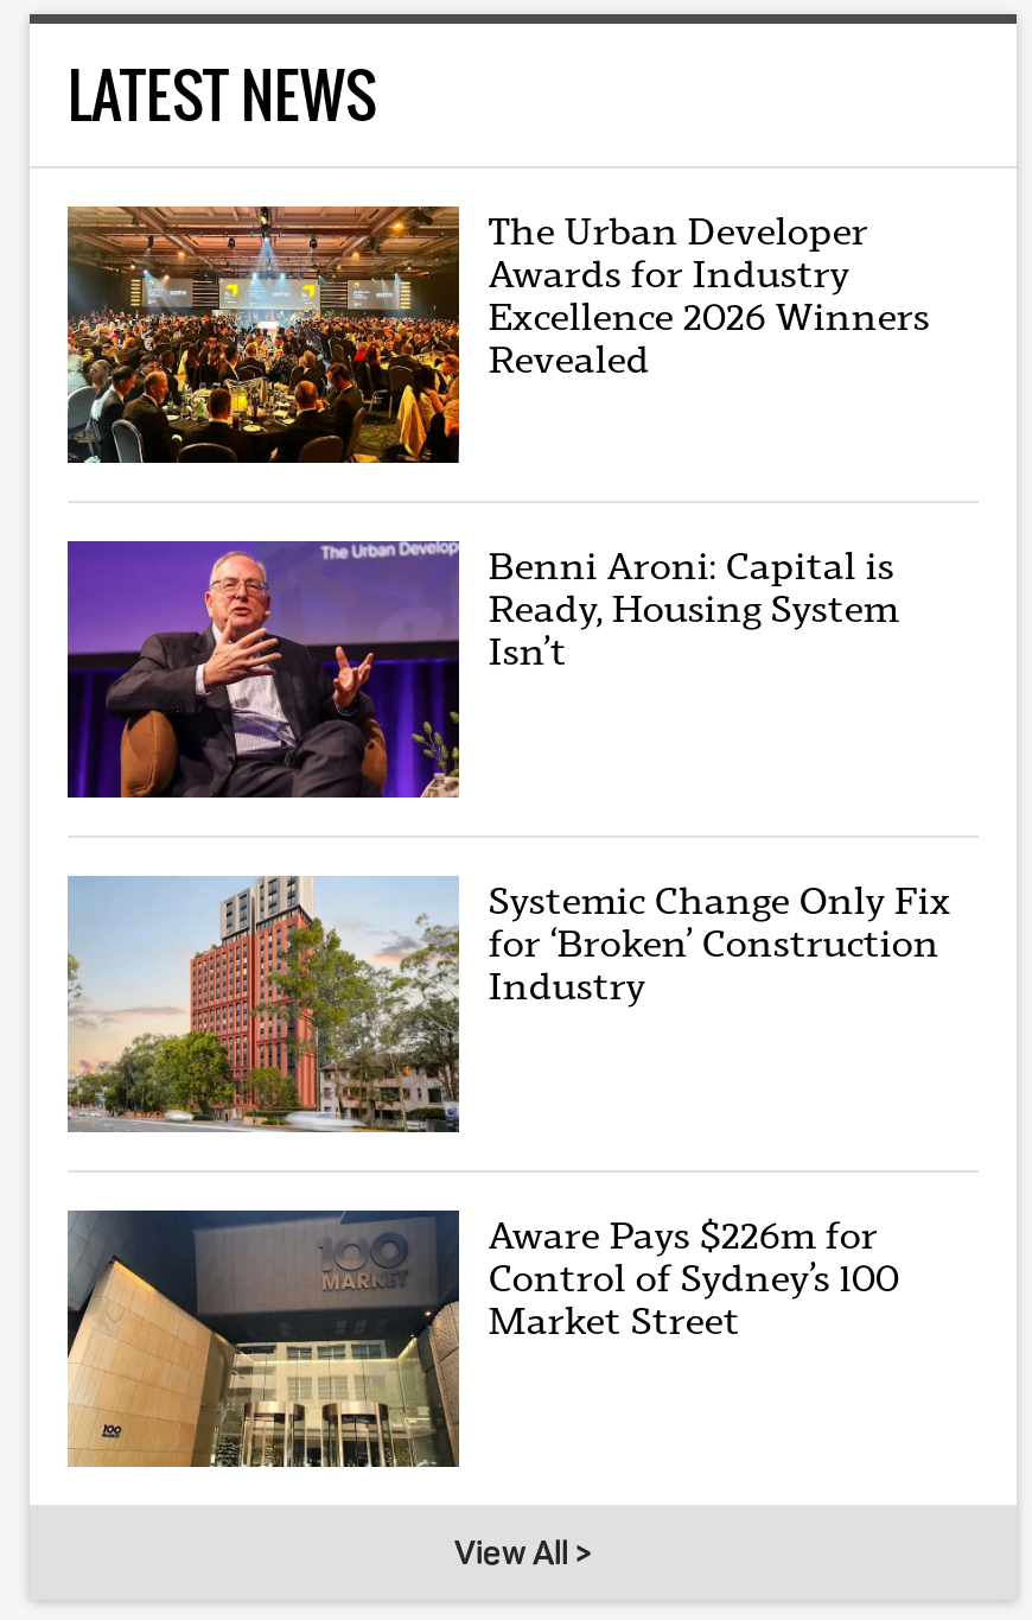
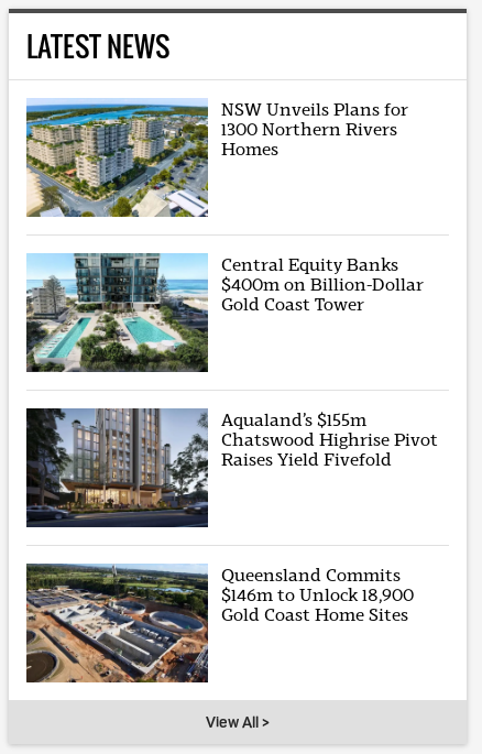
[65,204,930,465] [image] | The Urban Developer | Awards for Industry | Excellence 2026 Winners | Revealed -> [25,98,409,218] [image] | NSW Unveils Plans for | 1300 Northern Rivers | Homes
[65,539,899,800] [image] | Benni Aroni: Capital is | Ready, Housing System | Isn’t -> [25,252,424,373] [image] | Central Equity Banks | $400m on Billion-Dollar | Gold Coast Tower
[65,876,951,1135] [image] | Systemic Change Only Fix | for ‘Broken’ Construction | Industry -> [25,407,438,528] [image] | Aqualand’s $155m | Chatswood Highrise Pivot | Raises Yield Fivefold
[65,1208,899,1469] [image] | Aware Pays $226m for | Control of Sydney’s 100 | Market Street -> [25,562,414,684] [image] | Queensland Commits | $146m to Unlock 18,900 | Gold Coast Home Sites

